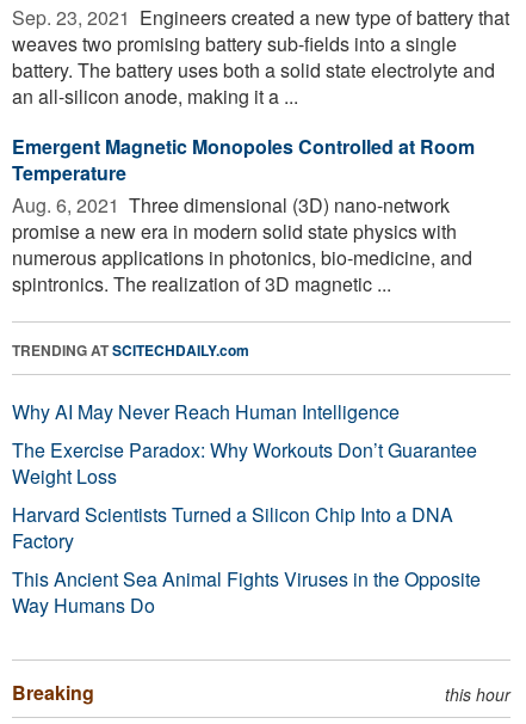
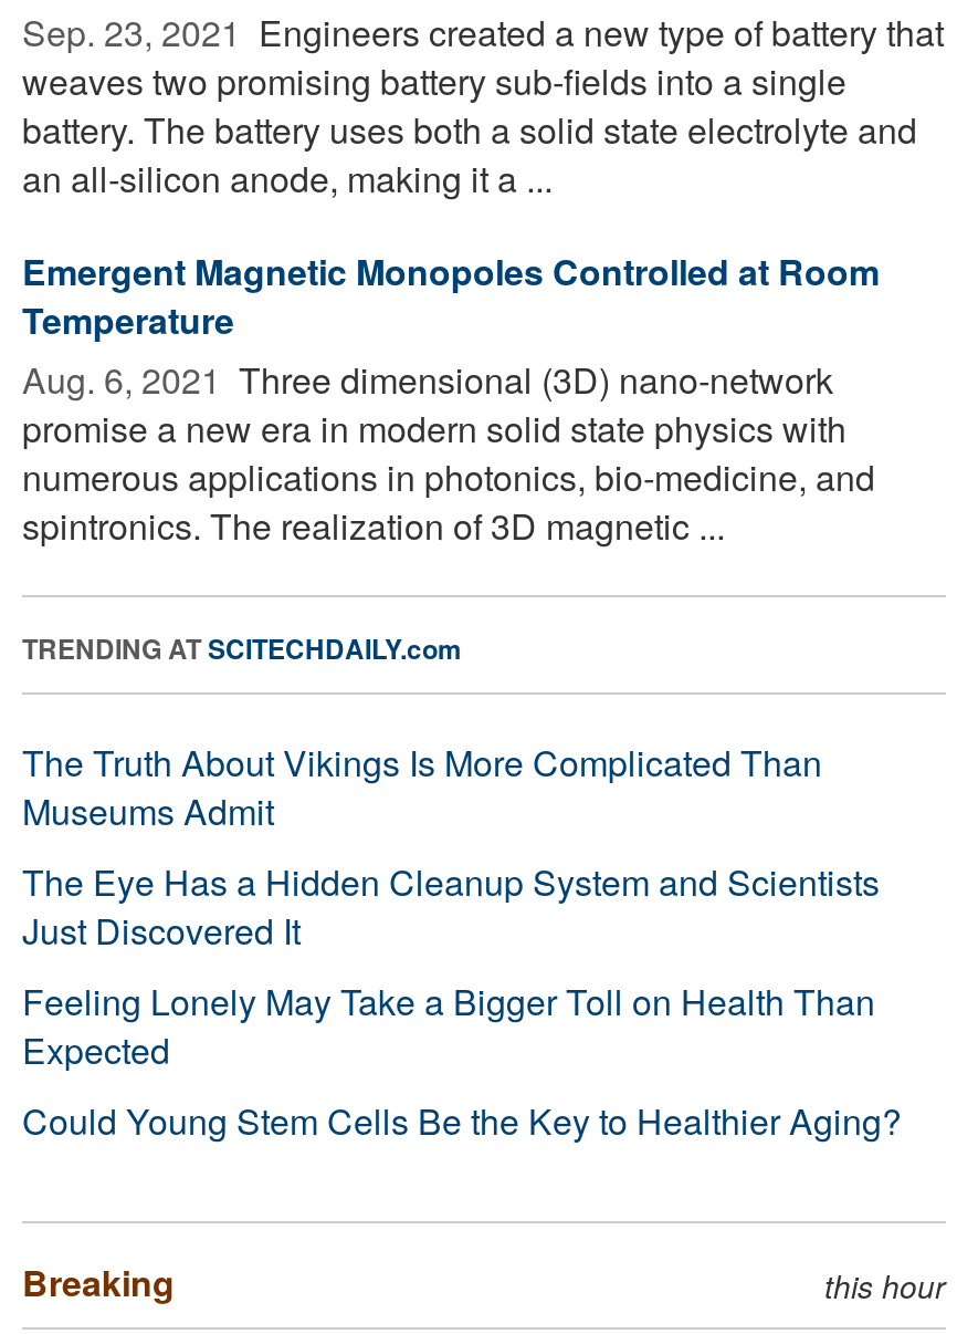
[12,398,481,619] Why AI May Never Reach Human Intelligence | The Exercise Paradox: Why Workouts Don’t Guarantee | Weight Loss | Harvard Scientists Turned a Silicon Chip Into a DNA | Factory | This Ancient Sea Animal Fights Viruses in the Opposite | Way Humans Do -> [22,736,902,1146] The Truth About Vikings Is More Complicated Than | Museums Admit | The Eye Has a Hidden Cleanup System and Scientists | Just Discovered It | Feeling Lonely May Take a Bigger Toll on Health Than | Expected | Could Young Stem Cells Be the Key to Healthier Aging?

